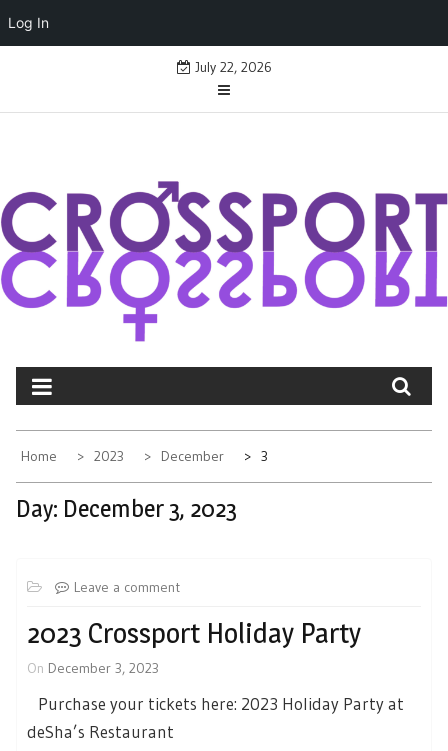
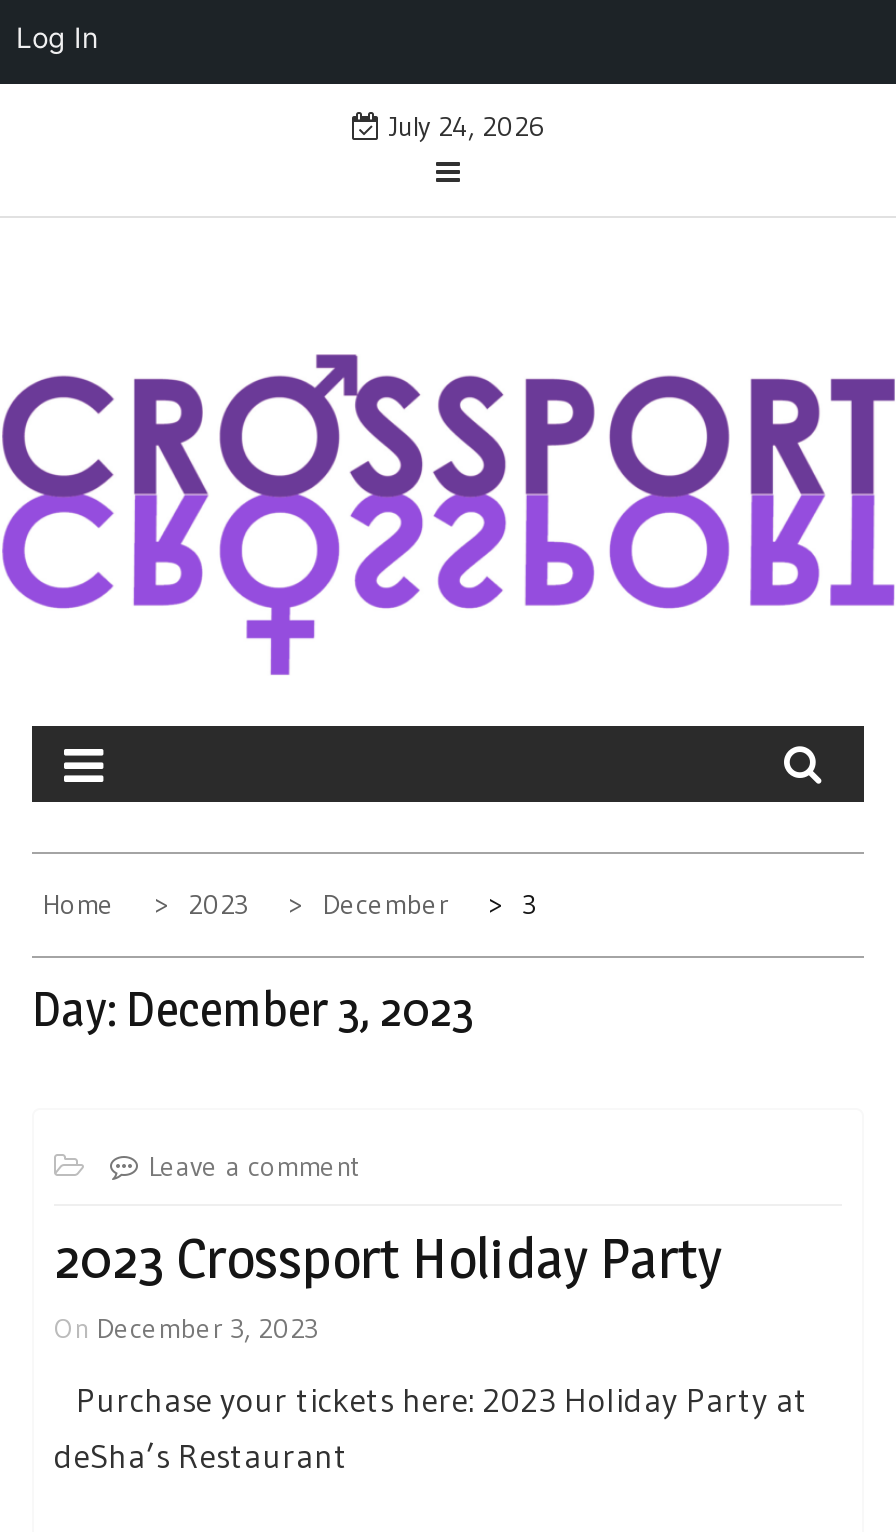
[190,58,271,76] July 22, 2026 -> [380,108,544,144] July 24, 2026

